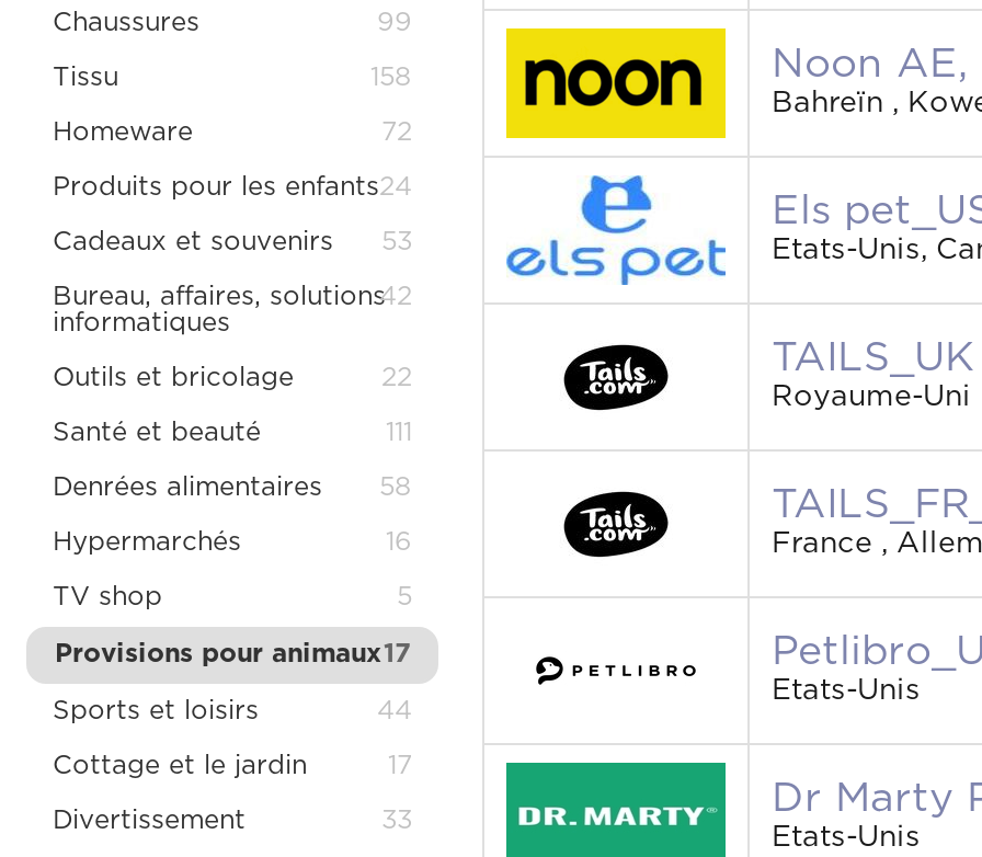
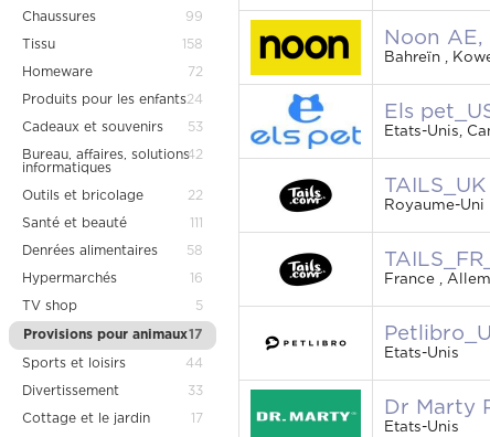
moved [53,753,412,777] -> [22,412,203,425]: Cottage et le jardin | 17
moved [53,808,412,832] -> [22,385,203,397]: Divertissement | 33

